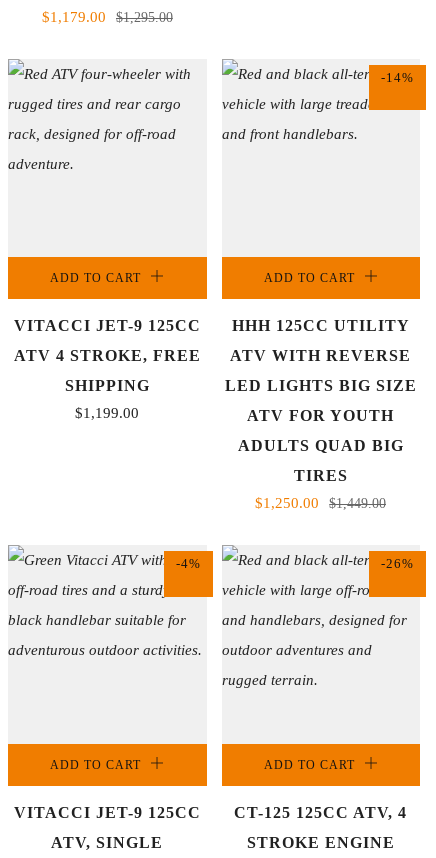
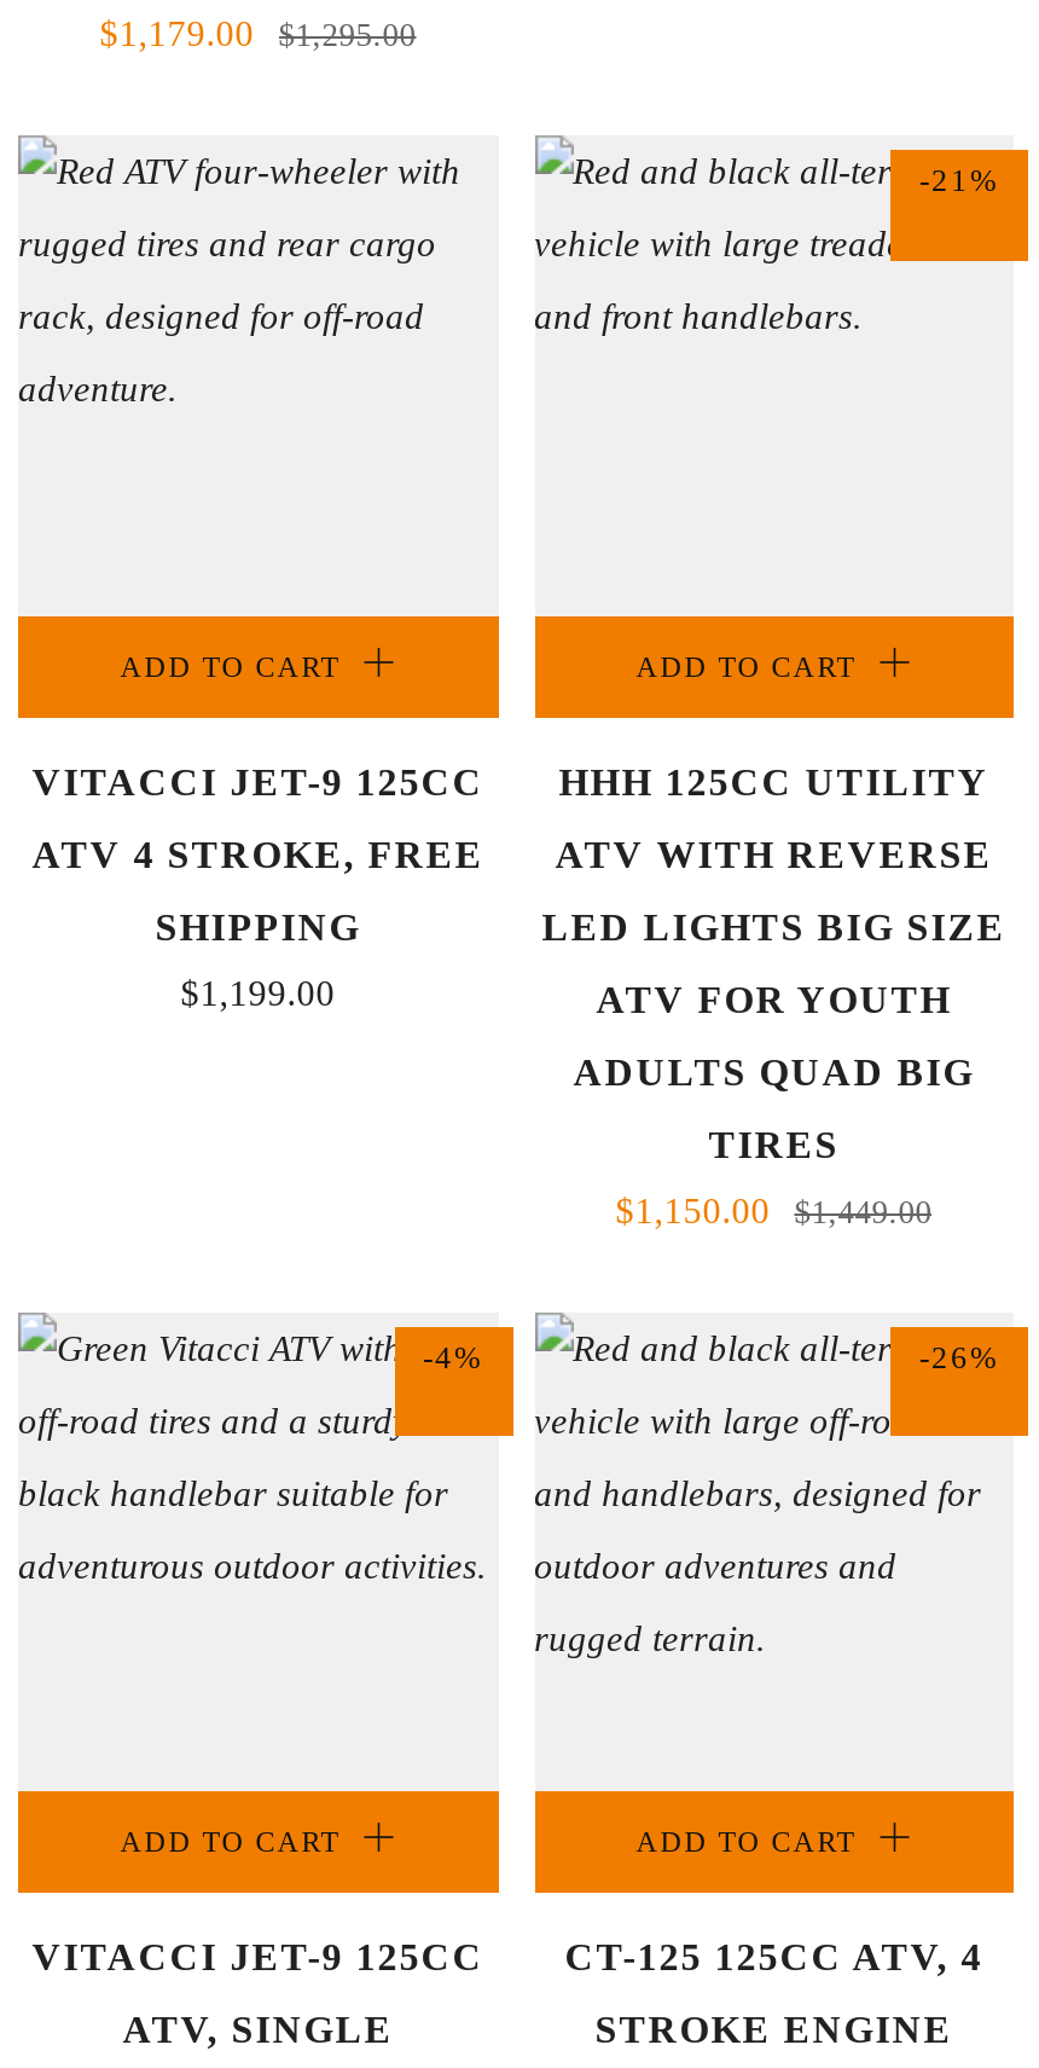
[381,69,414,84] -14% -> [919,162,999,198] -21%
[255,495,319,511] $1,250.00 -> [615,1191,770,1229] $1,150.00

